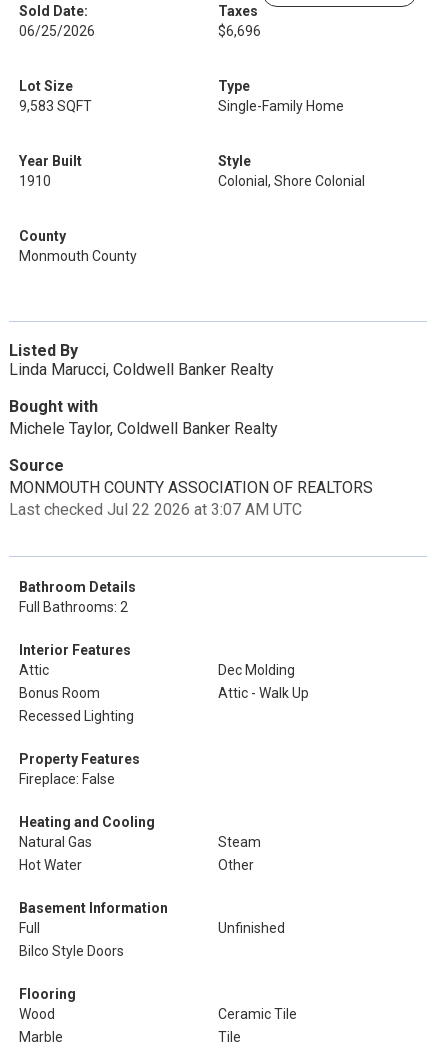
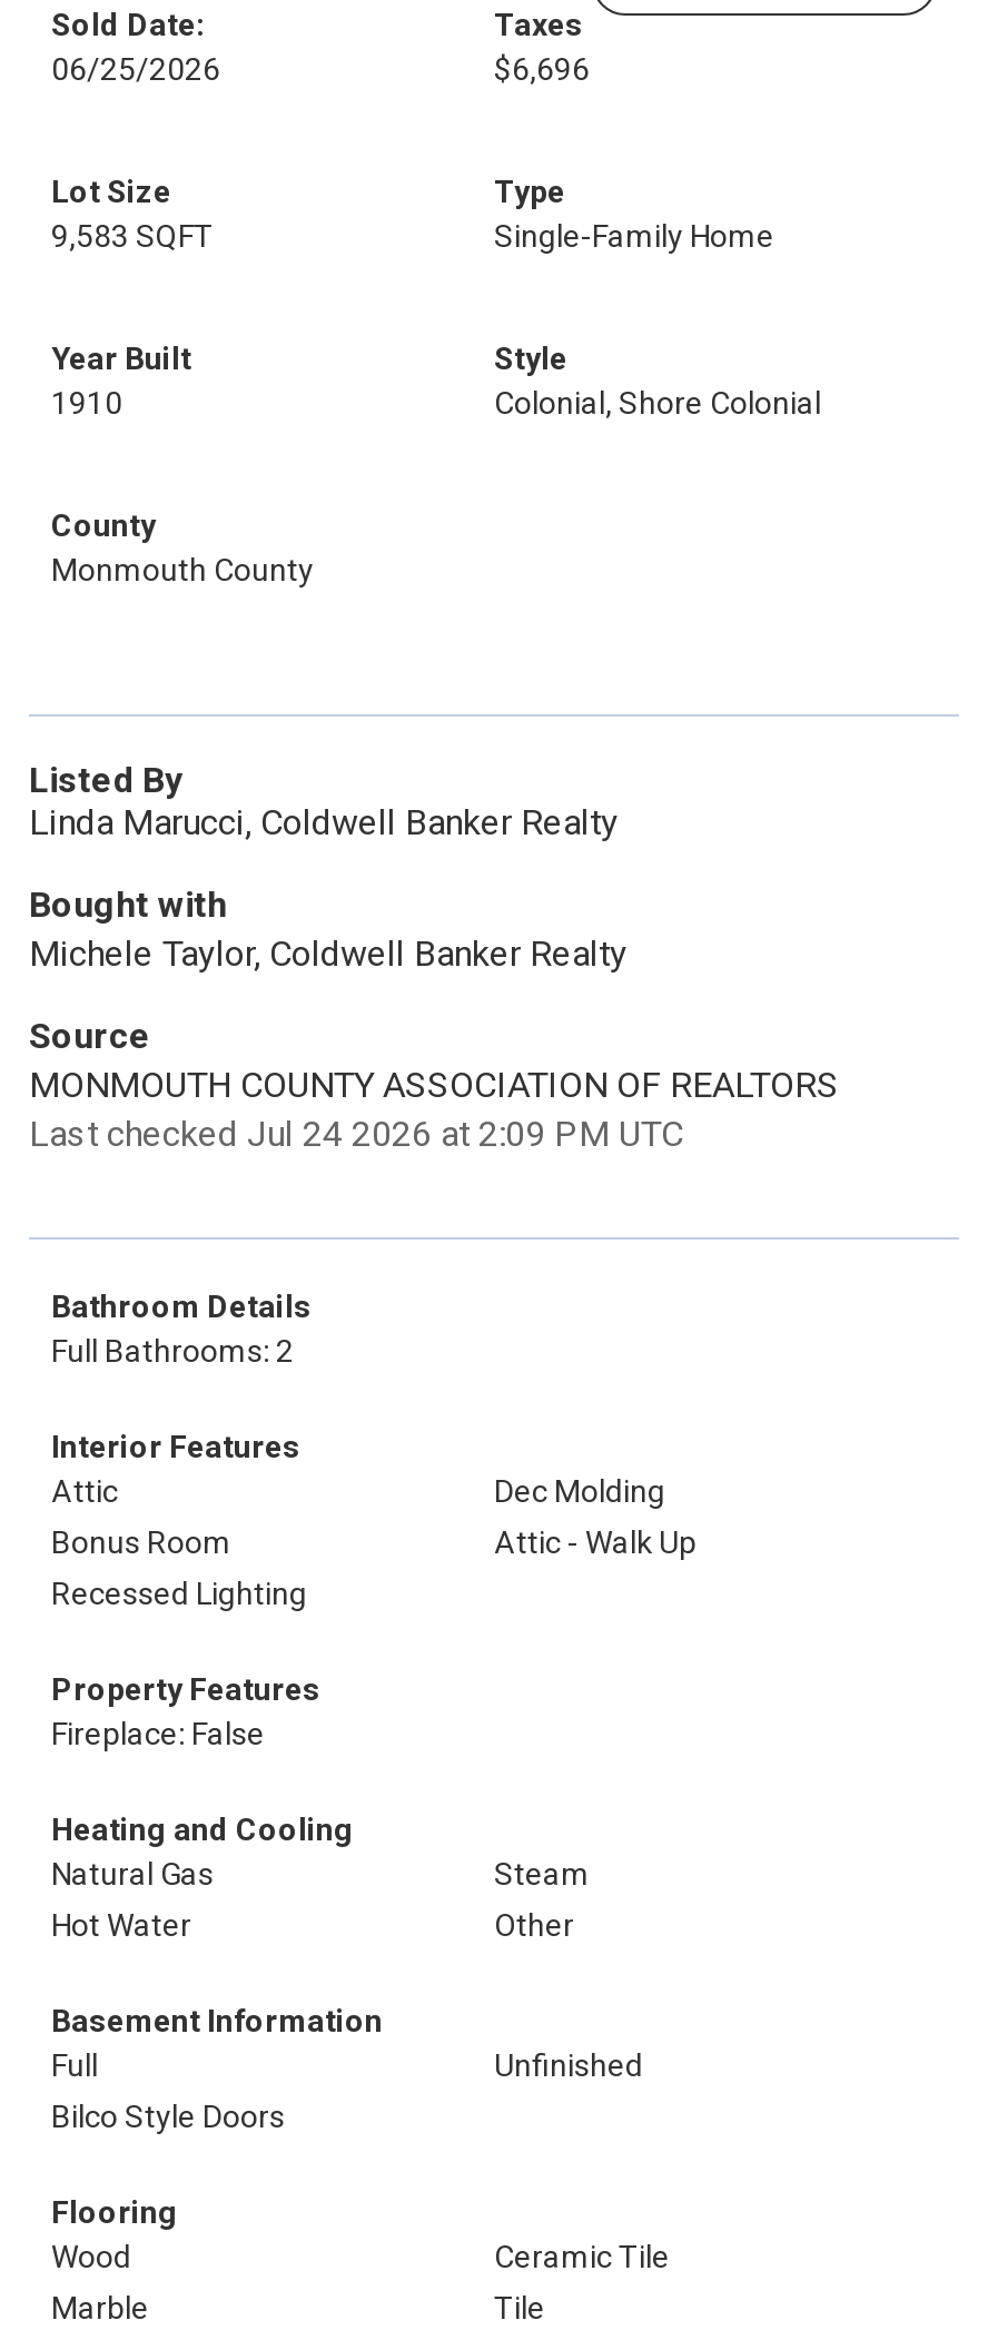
[9,500,302,519] Last checked Jul 22 2026 at 3:07 AM UTC -> [29,1113,683,1155] Last checked Jul 24 2026 at 2:09 PM UTC

